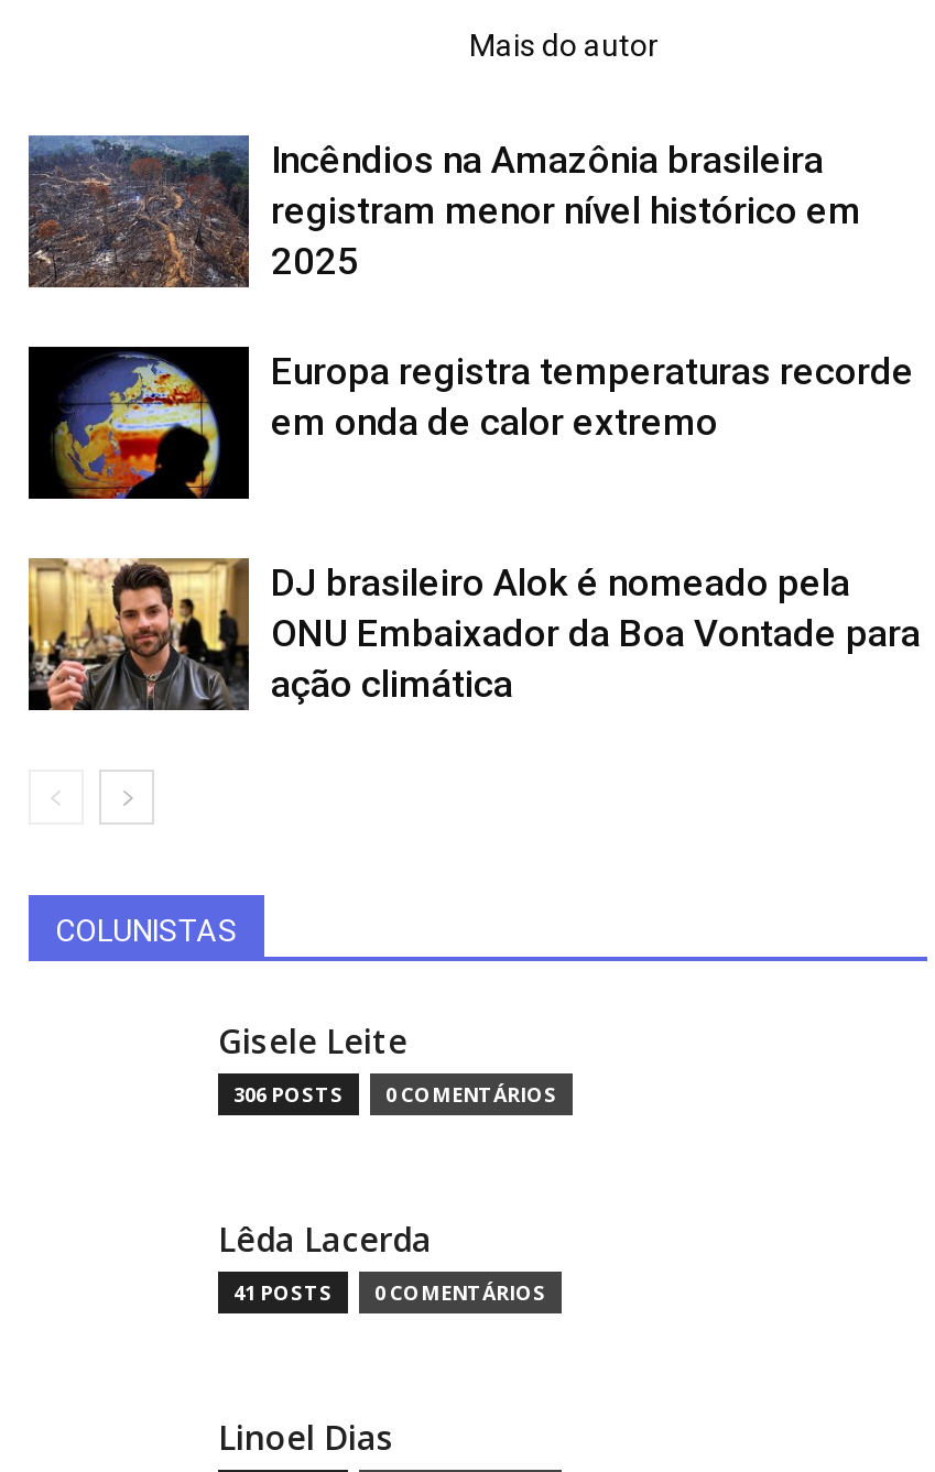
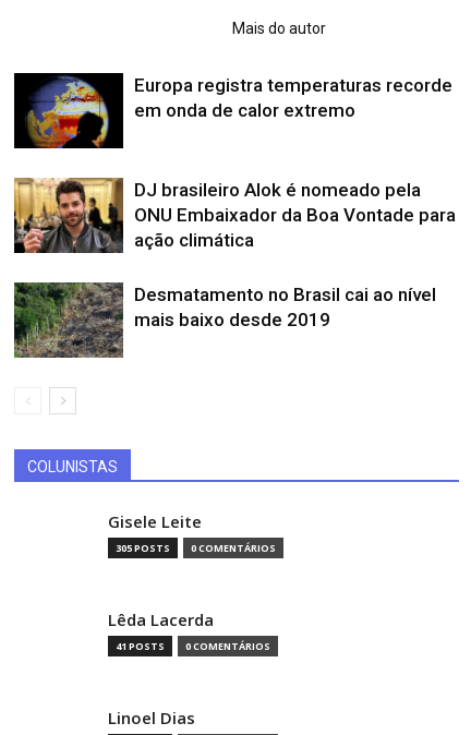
[26,133,861,290] [image] | Incêndios na Amazônia brasileira | registram menor nível histórico em | 2025 -> none
moved [46,345,921,706] -> [23,72,456,251]: [image] | Europa registra temperaturas recorde | em onda de calor extremo | DJ brasileiro Alok é nomeado pela | ONU Embaixador da Boa Vontade para | ação climática
none -> [13,281,436,359] [image] | Desmatamento no Brasil cai ao nível | mais baixo desde 2019
[233,1080,557,1109] 306 POSTS 0 COMENTÁRIOS -> [116,541,276,555] 305 POSTS 0 COMENTÁRIOS

